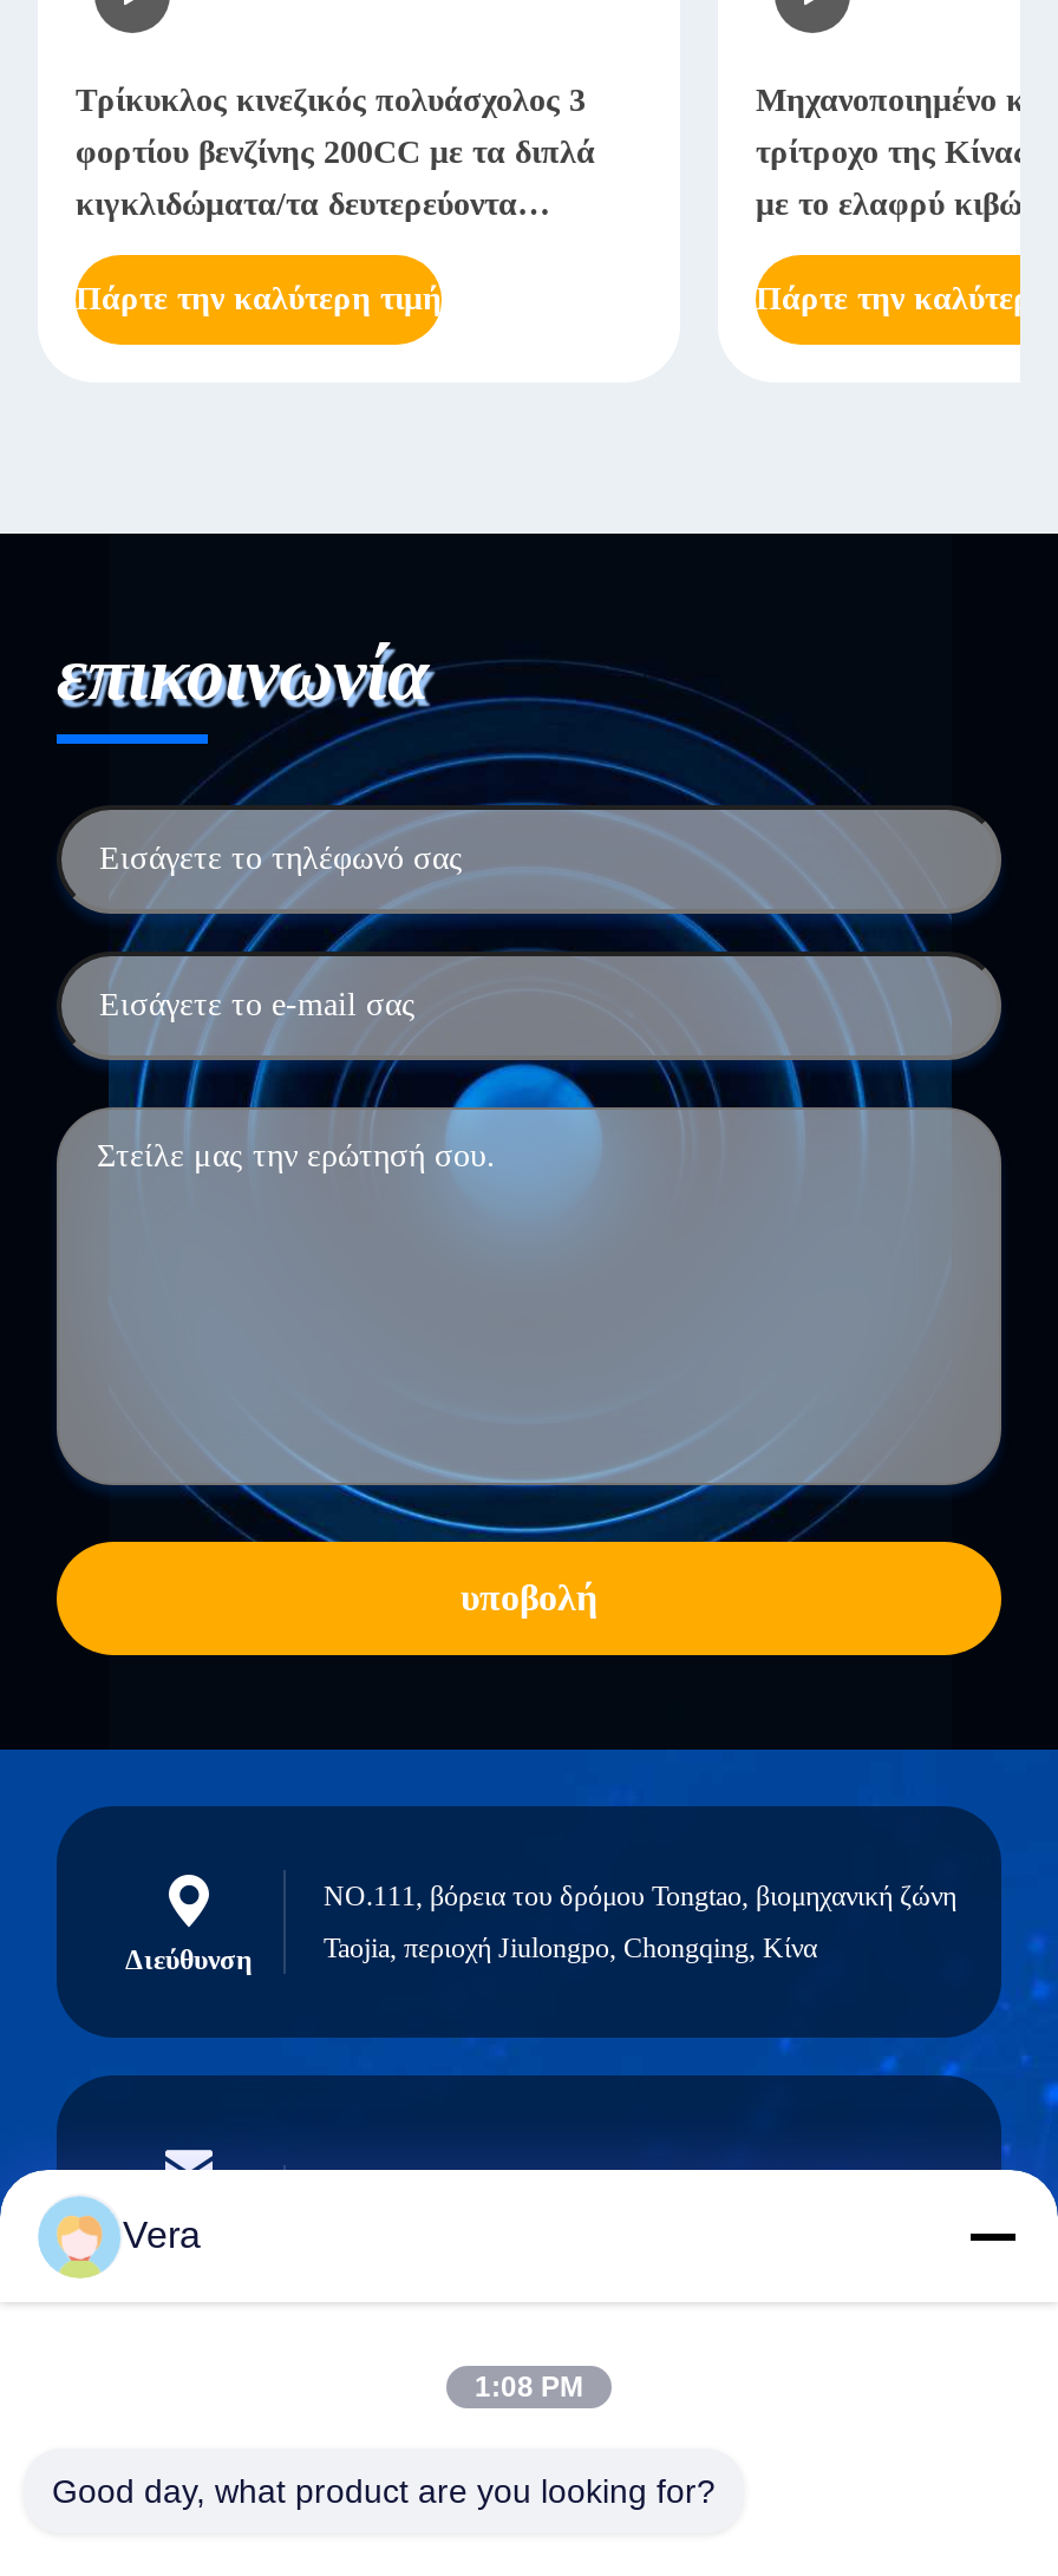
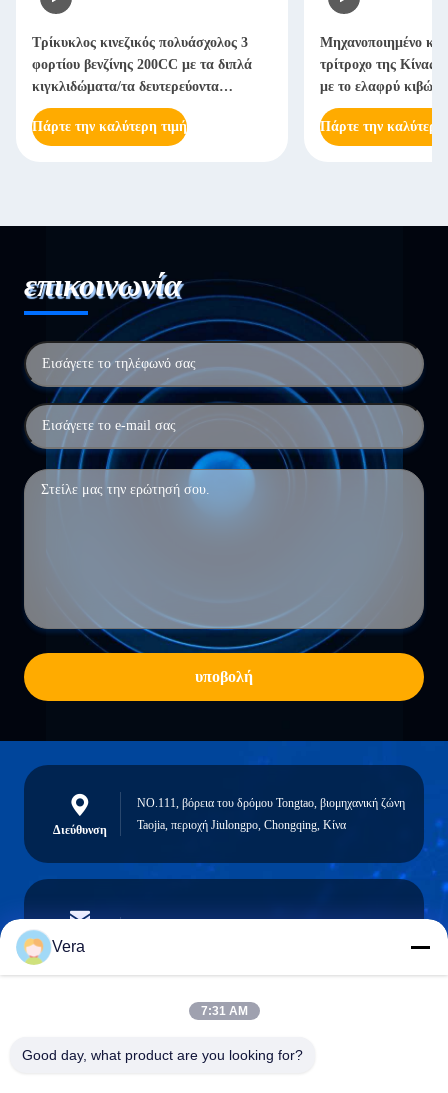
[475,2371,583,2404] 1:08 PM -> [200,1004,247,1018] 7:31 AM

